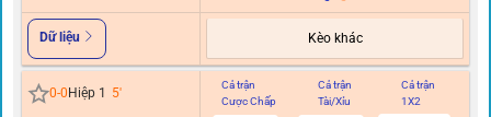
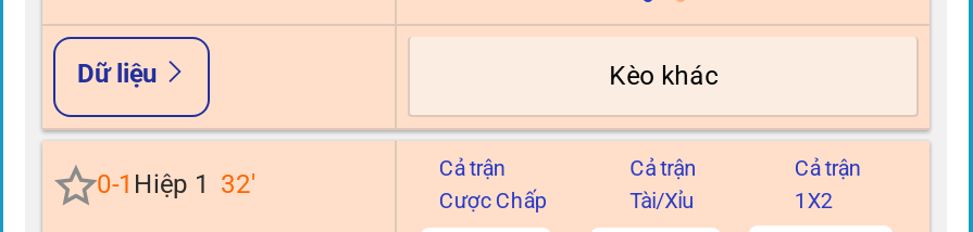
[49,85,119,101] 0-0 Hiệp 1 5 -> [97,169,251,200] 0-1 Hiệp 1 32

